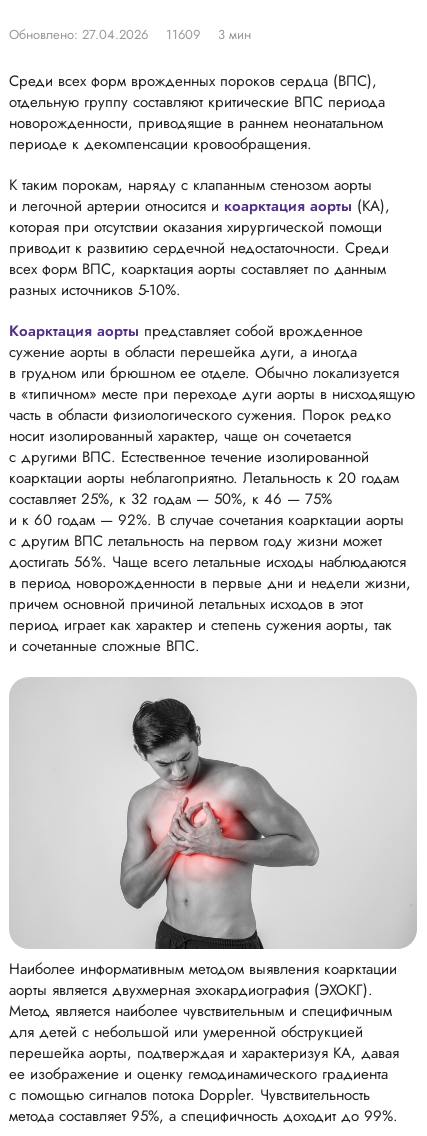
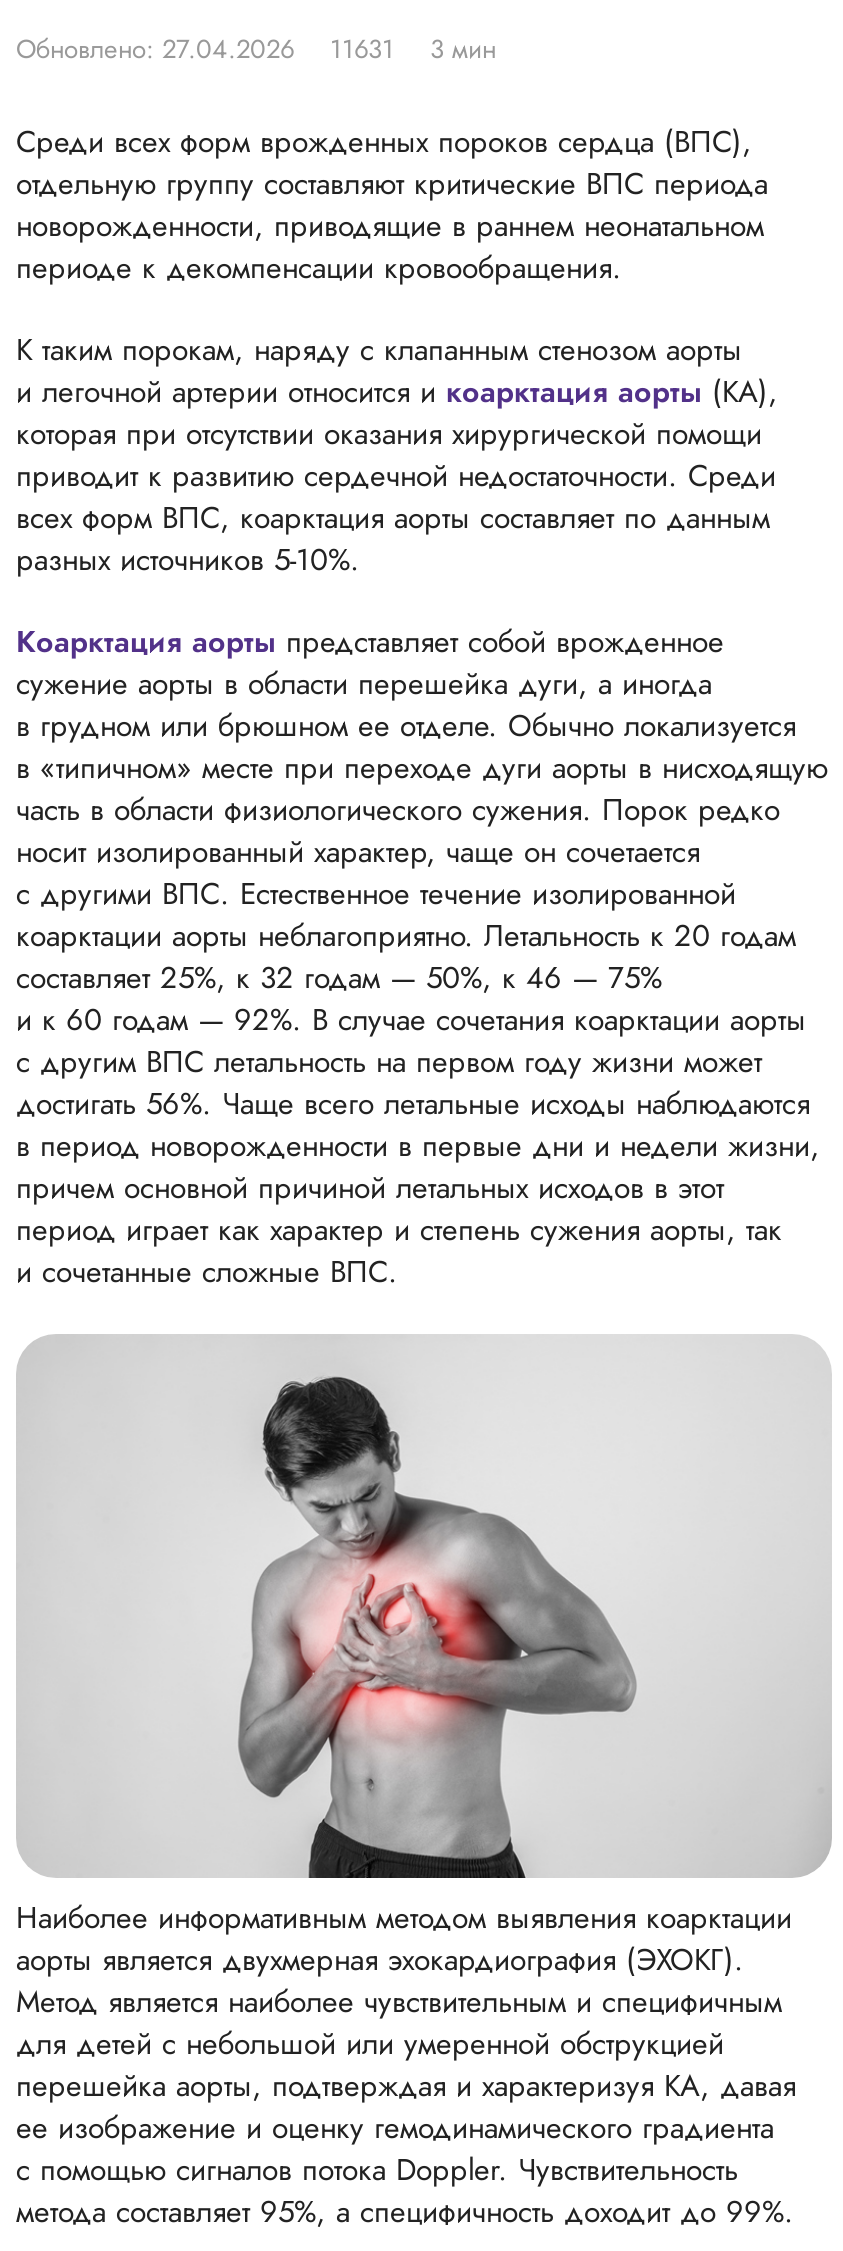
[9,25,251,44] Обновлено: 27.04.2026 11609 3 мин -> [16,30,496,68] Обновлено: 27.04.2026 11631 3 мин

